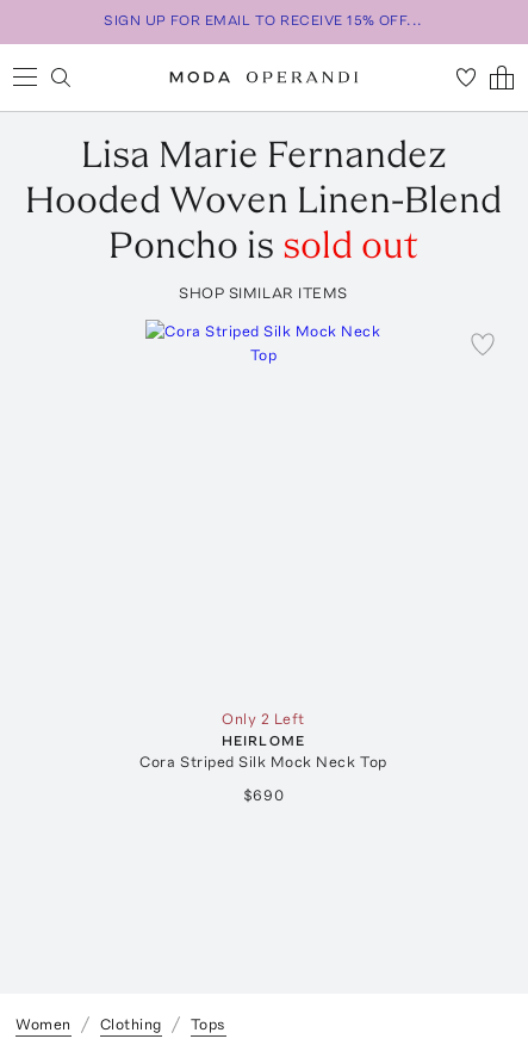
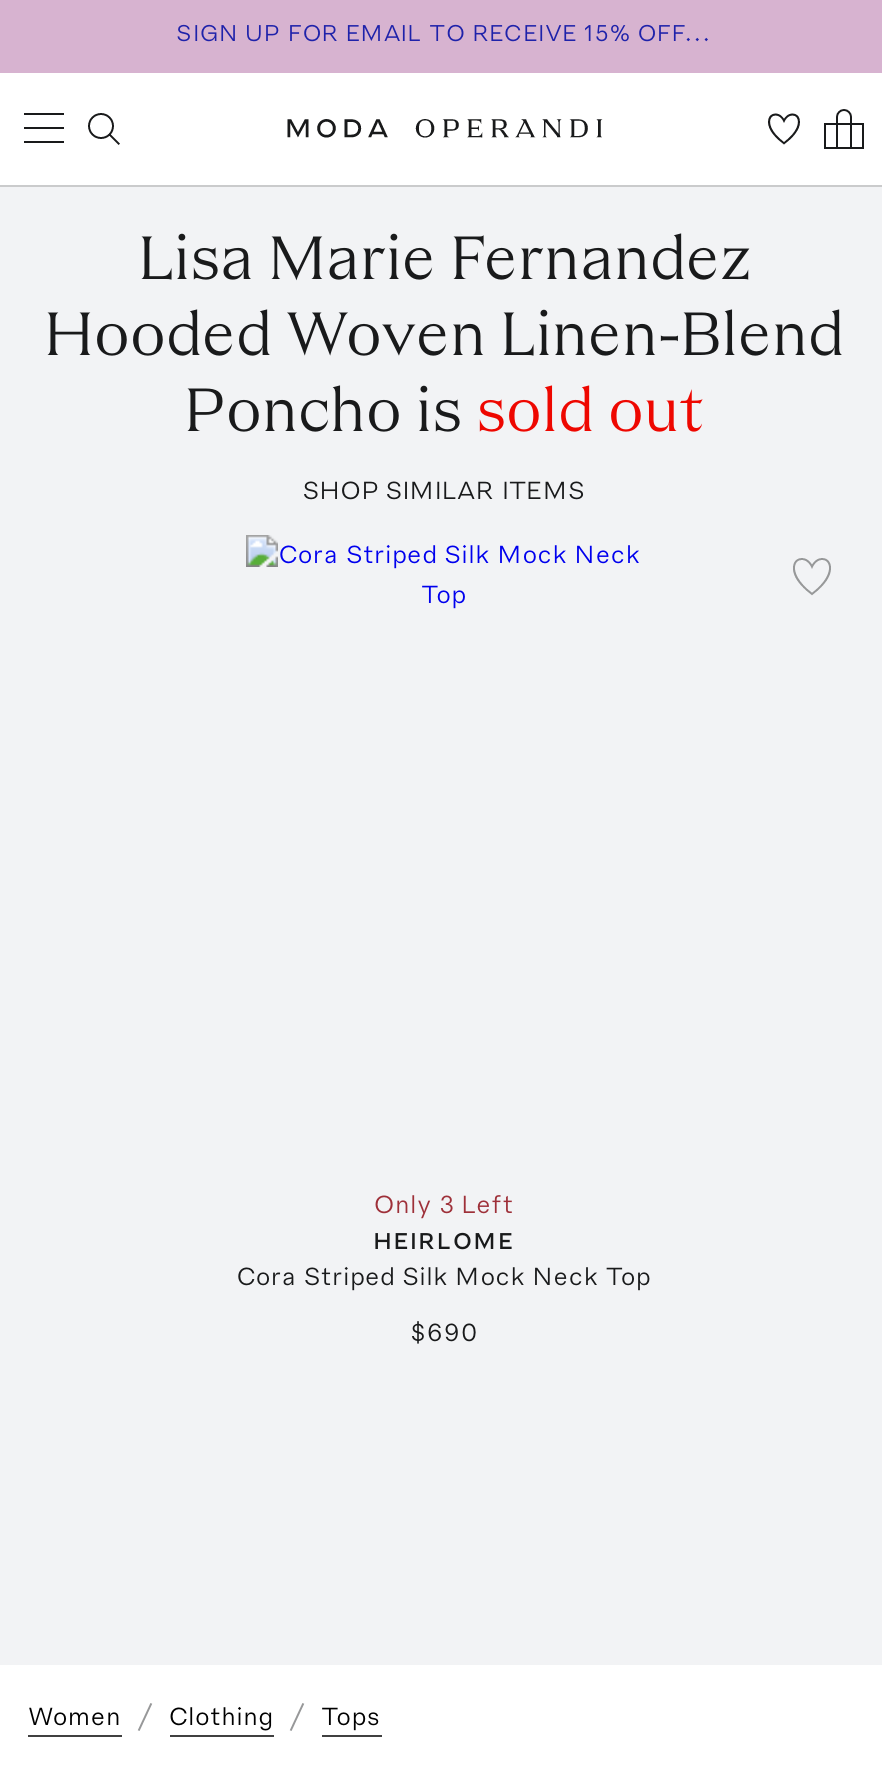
[222,710,305,728] Only 2 Left -> [374,1189,514,1219] Only 3 Left

